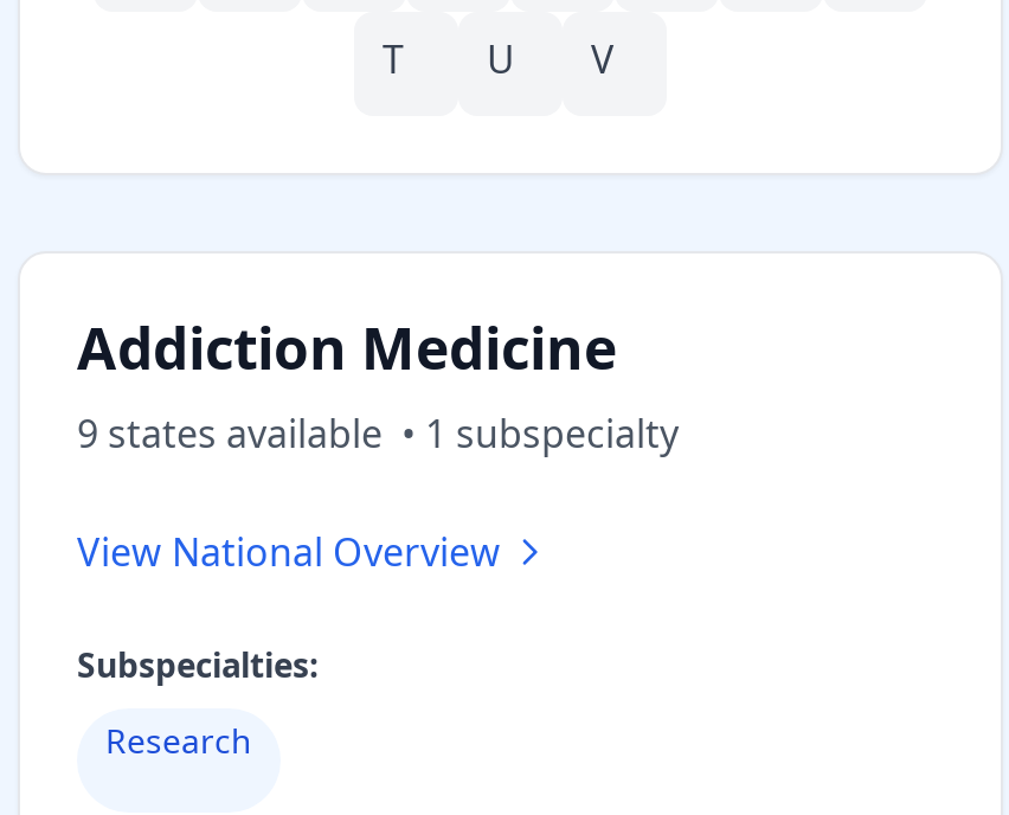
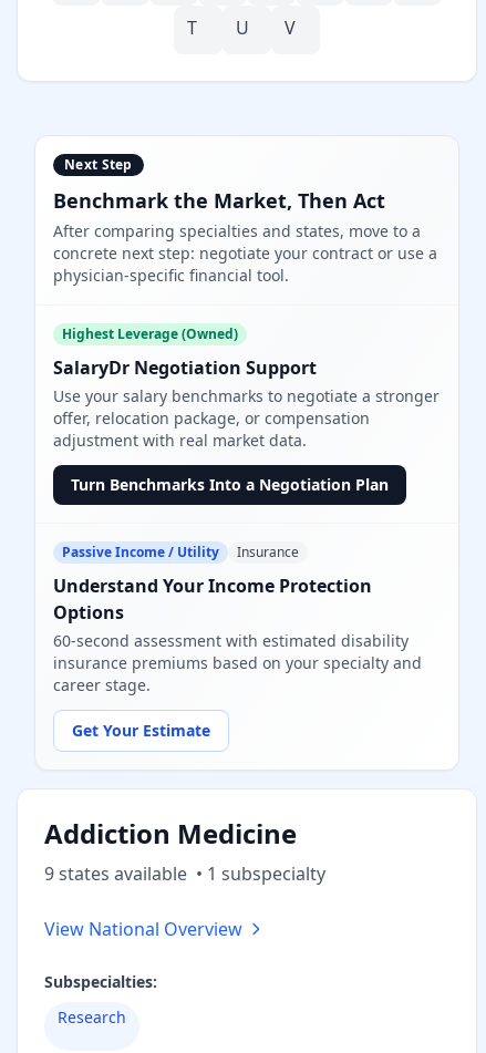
none -> [53,155,440,741] Next Step | Benchmark the Market, Then Act | After comparing specialties and states, move to a | concrete next step: negotiate your contract or use a | physician-specific financial tool. | Highest Leverage (Owned) | SalaryDr Negotiation Support | Use your salary benchmarks to negotiate a stronger | offer, relocation package, or compensation | adjustment with real market data. | Turn Benchmarks Into a Negotiation Plan | Passive Income / Utility | Insurance | Understand Your Income Protection | Options | 60-second assessment with estimated disability | insurance premiums based on your specialty and | career stage. | Get Your Estimate

